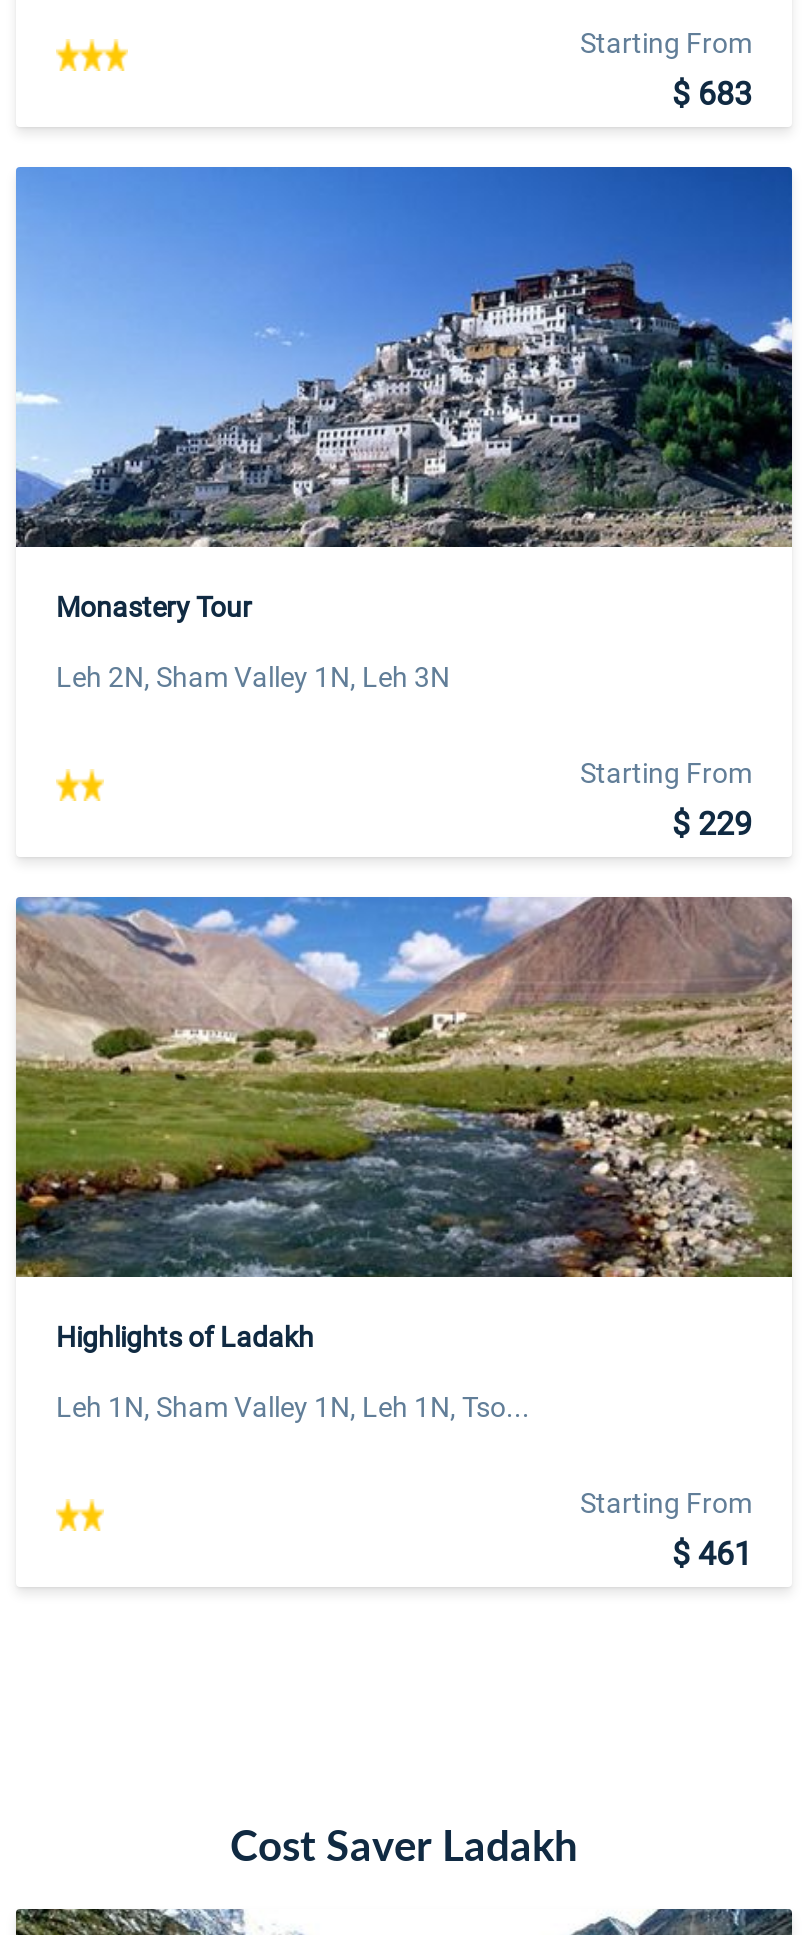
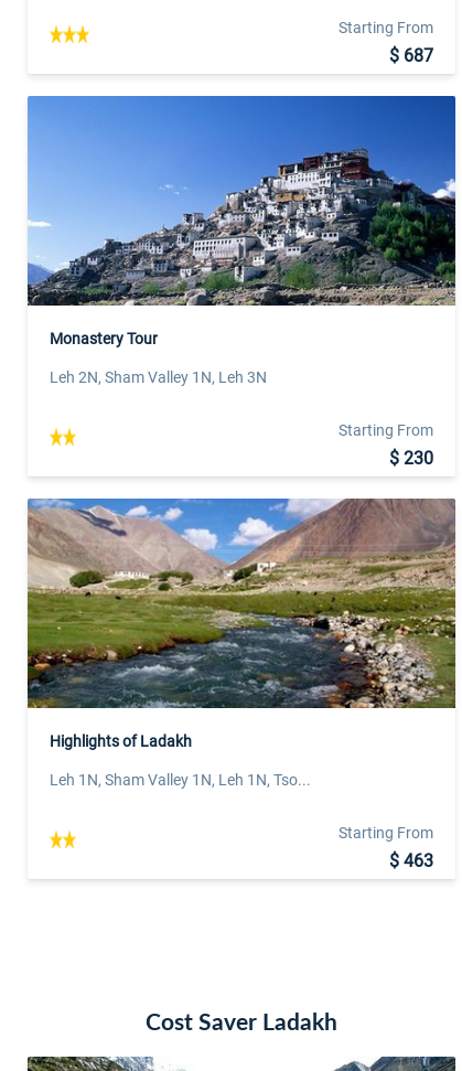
[672,71,752,113] $ 683 -> [389,43,433,66] $ 687
[672,801,752,843] $ 229 -> [389,446,433,469] $ 230
[672,1531,752,1573] $ 461 -> [389,848,433,872] $ 463

